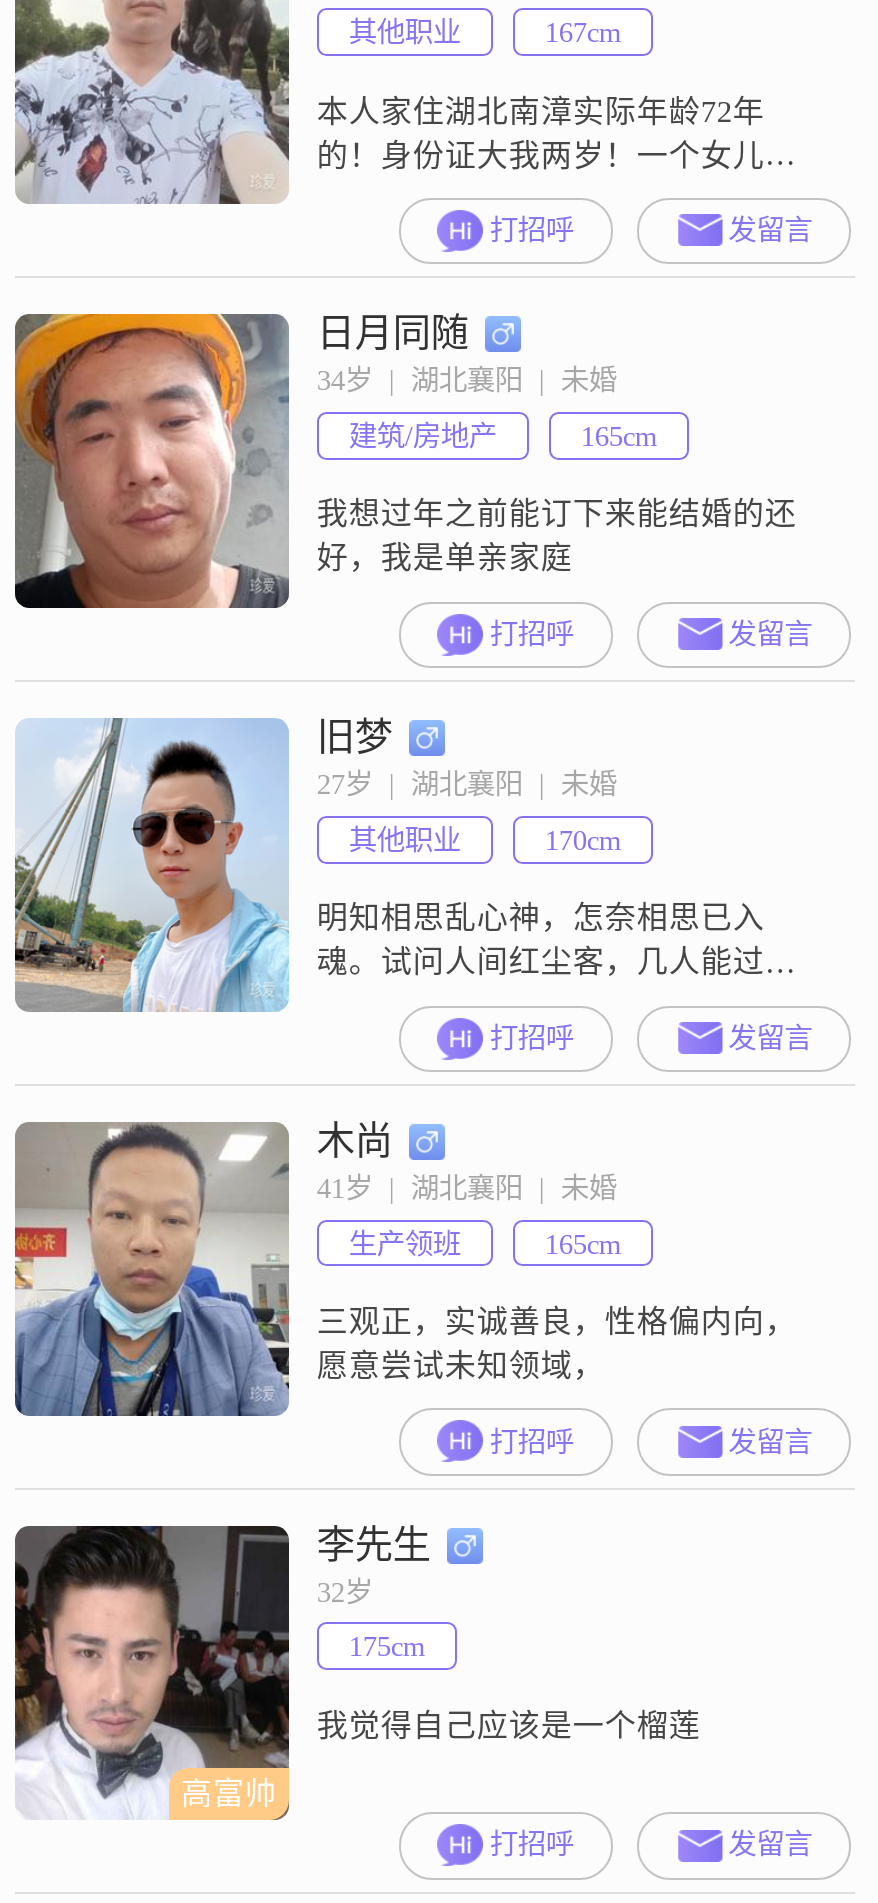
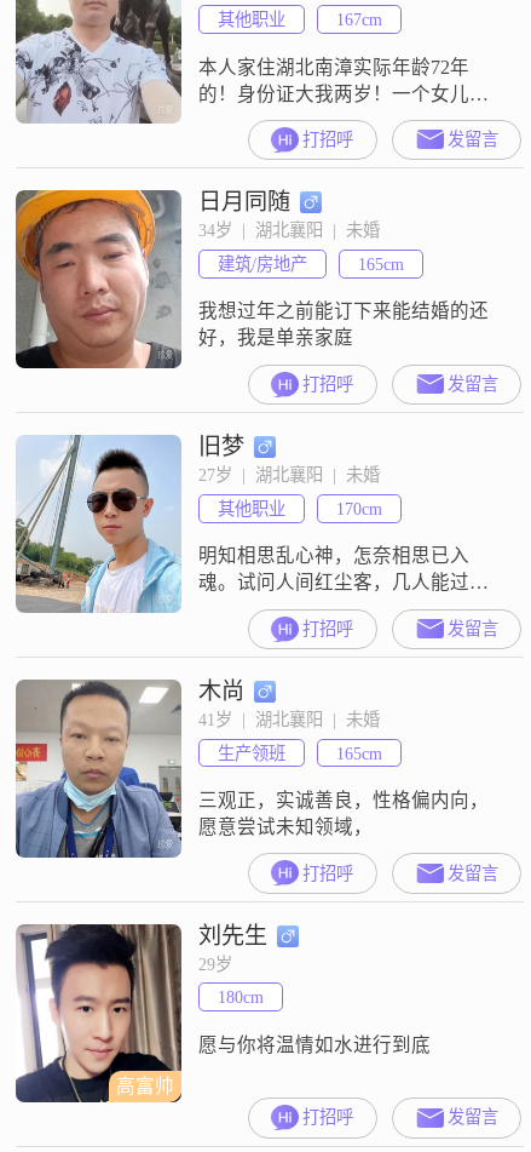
[13,1524,441,1820] [image] | 李先生 | 32岁 -> [15,923,273,1104] [image] | 刘先生 | 29岁
[349,1631,425,1663] 175cm -> [217,988,263,1007] 180cm
[317,1708,701,1742] 我觉得自己应该是一个榴莲 -> [198,1034,430,1055] 愿与你将温情如水进行到底

